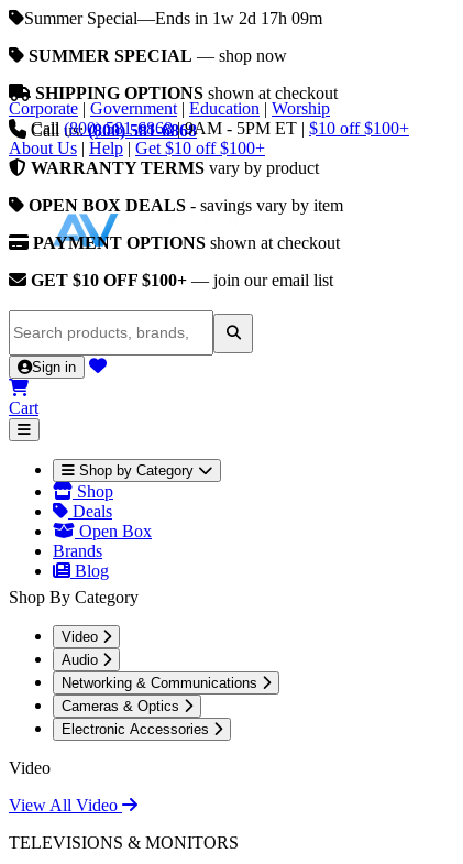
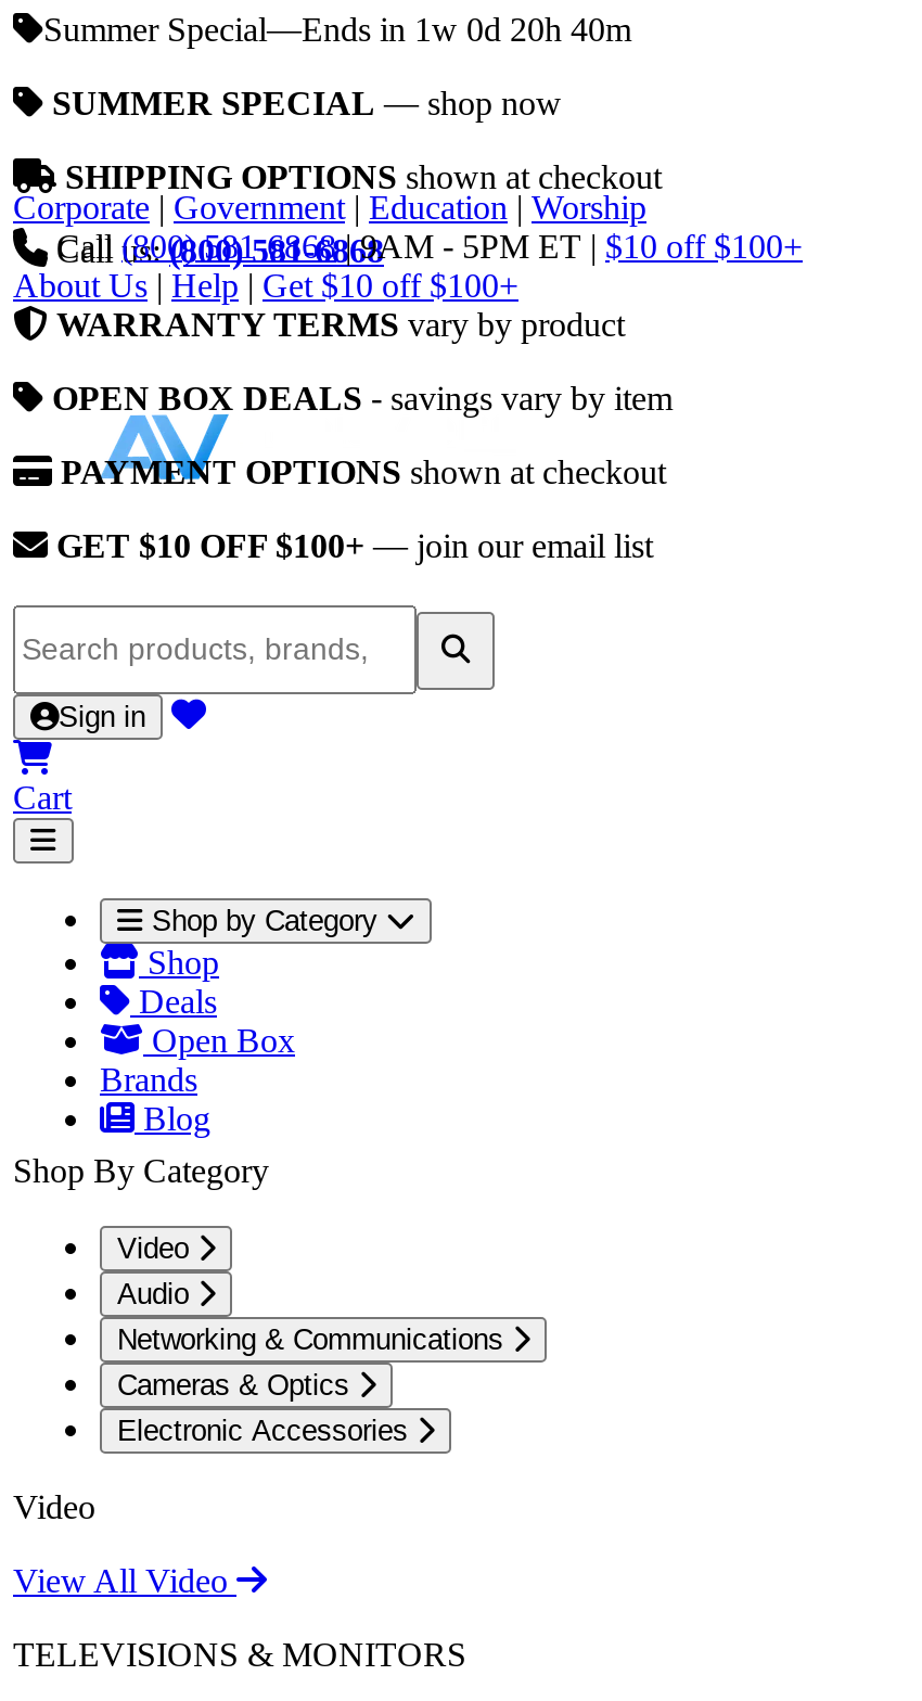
[24,9,322,28] Summer Special—Ends in 1w 2d 17h 09m -> [43,11,631,48] Summer Special—Ends in 1w 0d 20h 40m

